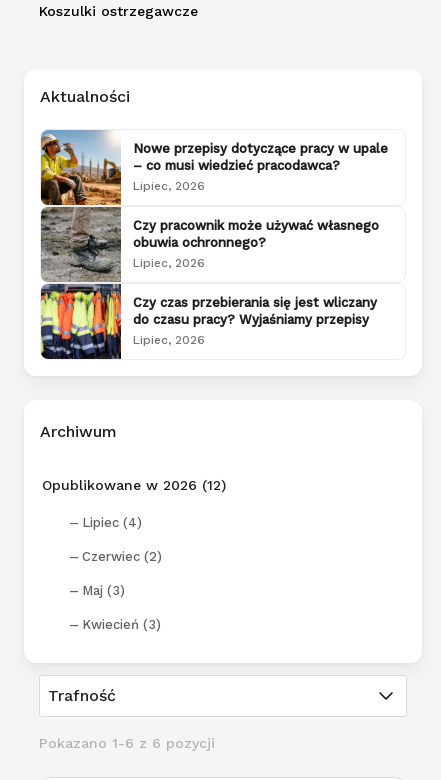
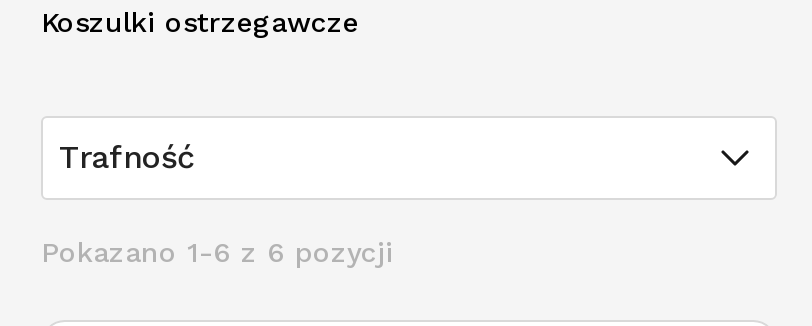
[40,87,388,360] [image] | Aktualności | Nowe przepisy dotyczące pracy w upale | – co musi wiedzieć pracodawca? | Lipiec, 2026 | Czy pracownik może używać własnego | obuwia ochronnego? | Lipiec, 2026 | Czy czas przebierania się jest wliczany | do czasu pracy? Wyjaśniamy przepisy | Lipiec, 2026 -> none
[40,422,226,632] Archiwum | Opublikowane w 2026 (12) | Lipiec (4) | Czerwiec (2) | Maj (3) | Kwiecień (3) -> none

